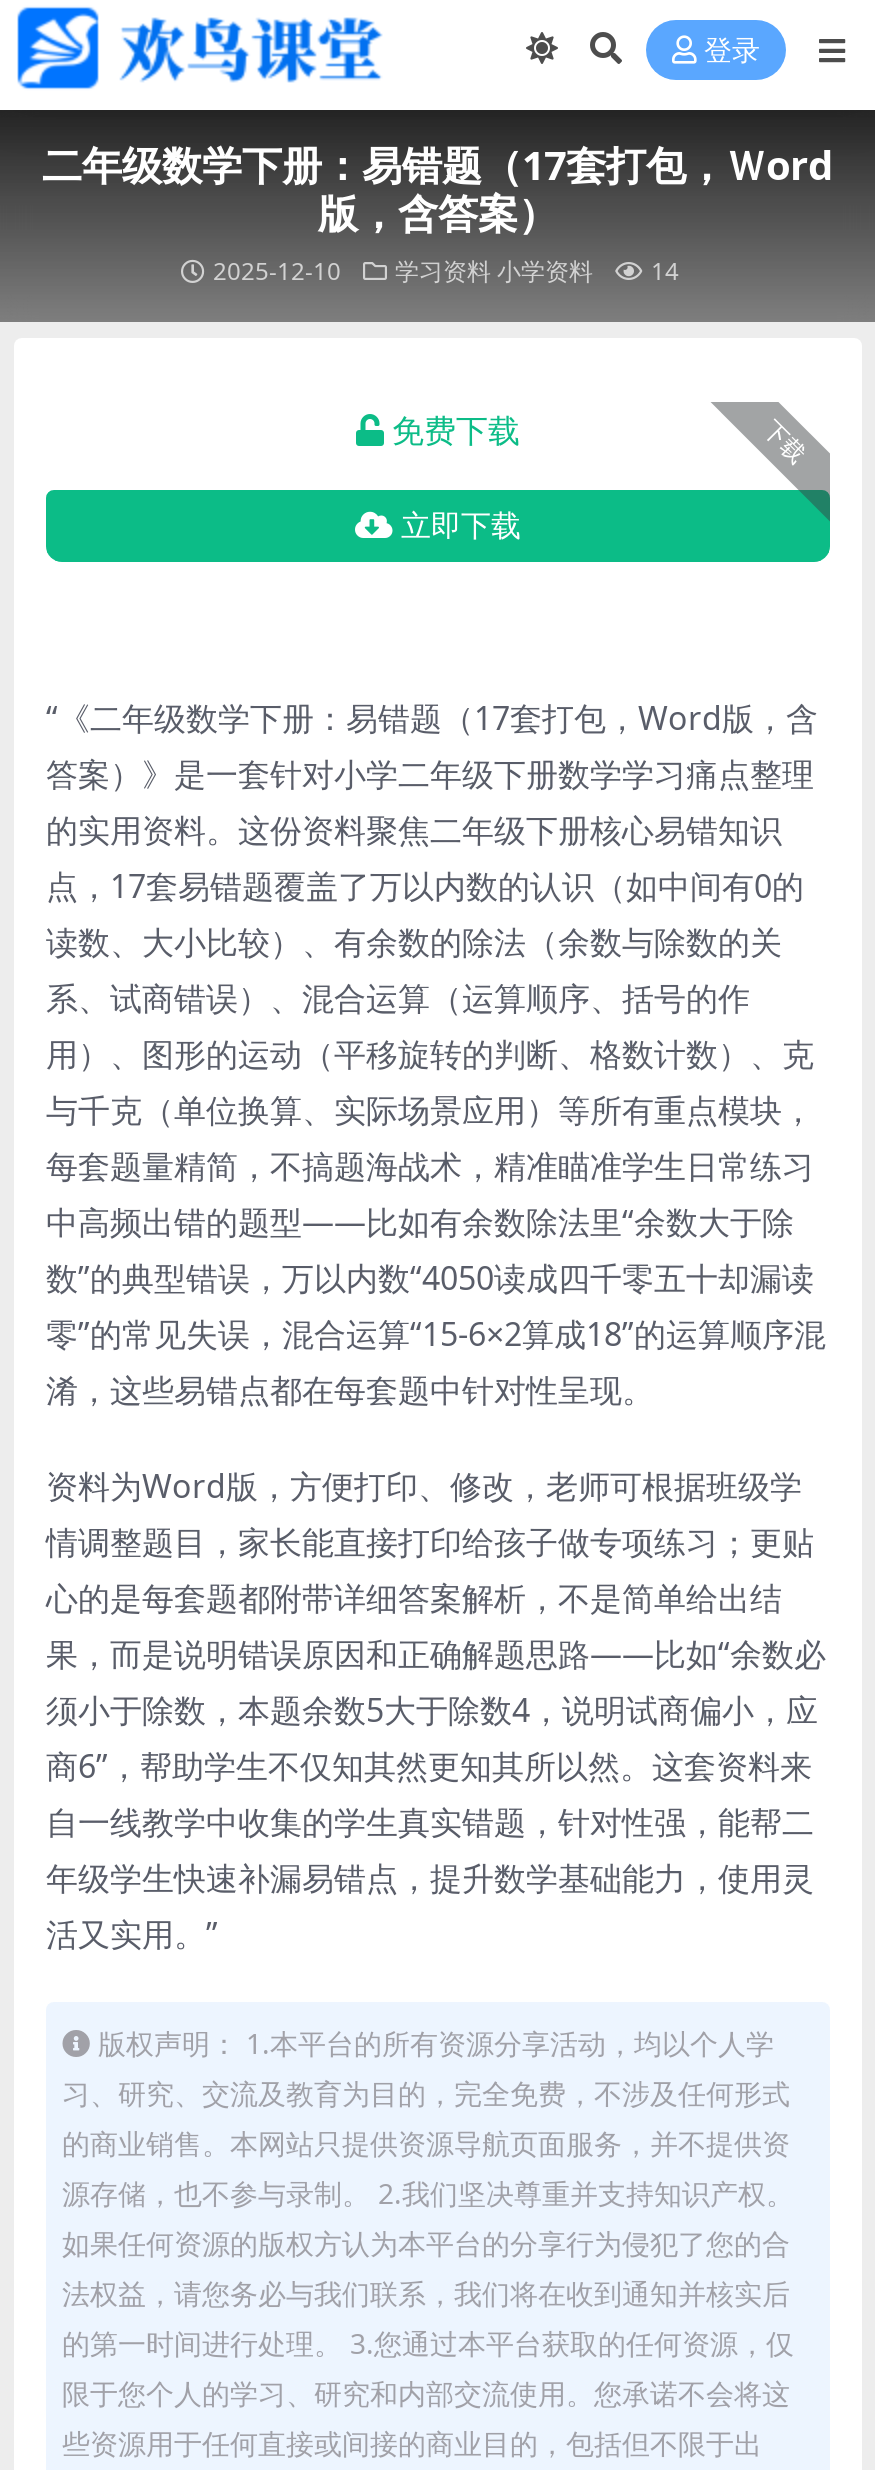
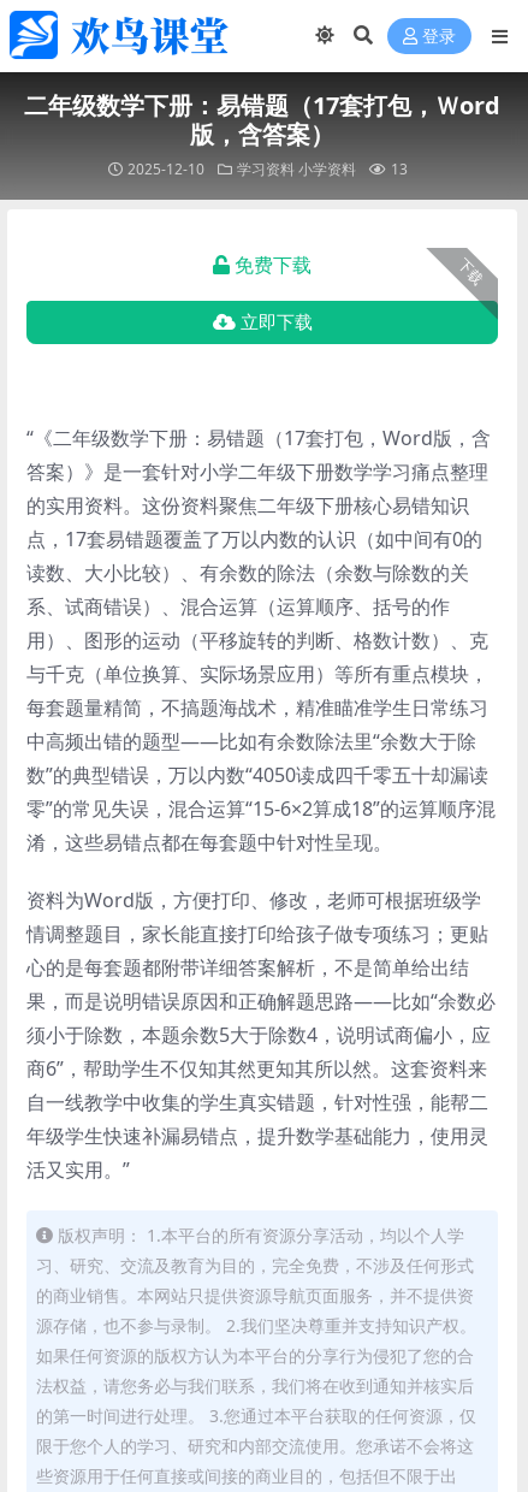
[213,254,679,288] 2025-12-10 学习资料 小学资料 14 -> [127,159,407,179] 2025-12-10 学习资料 小学资料 13

